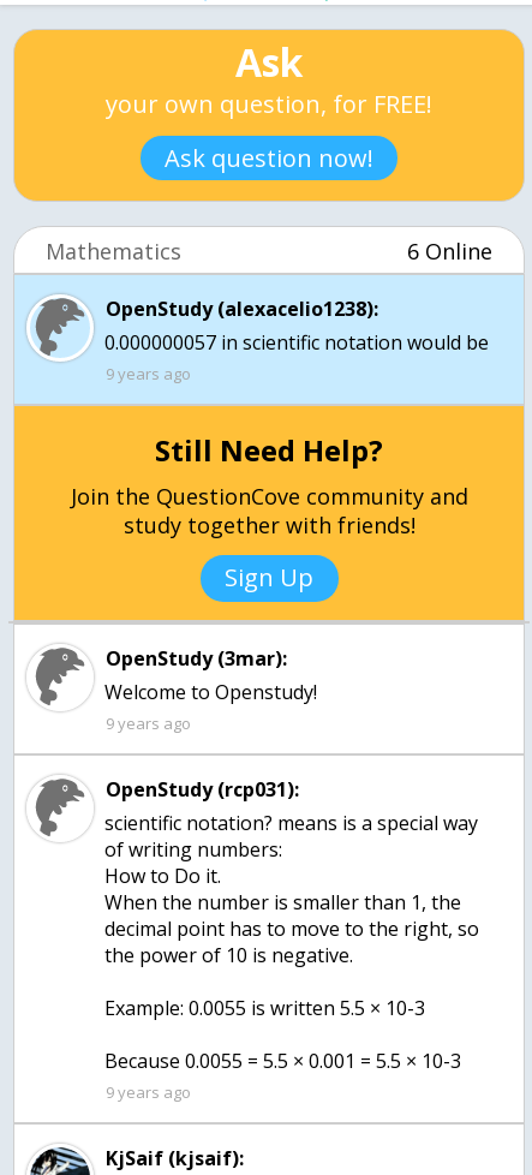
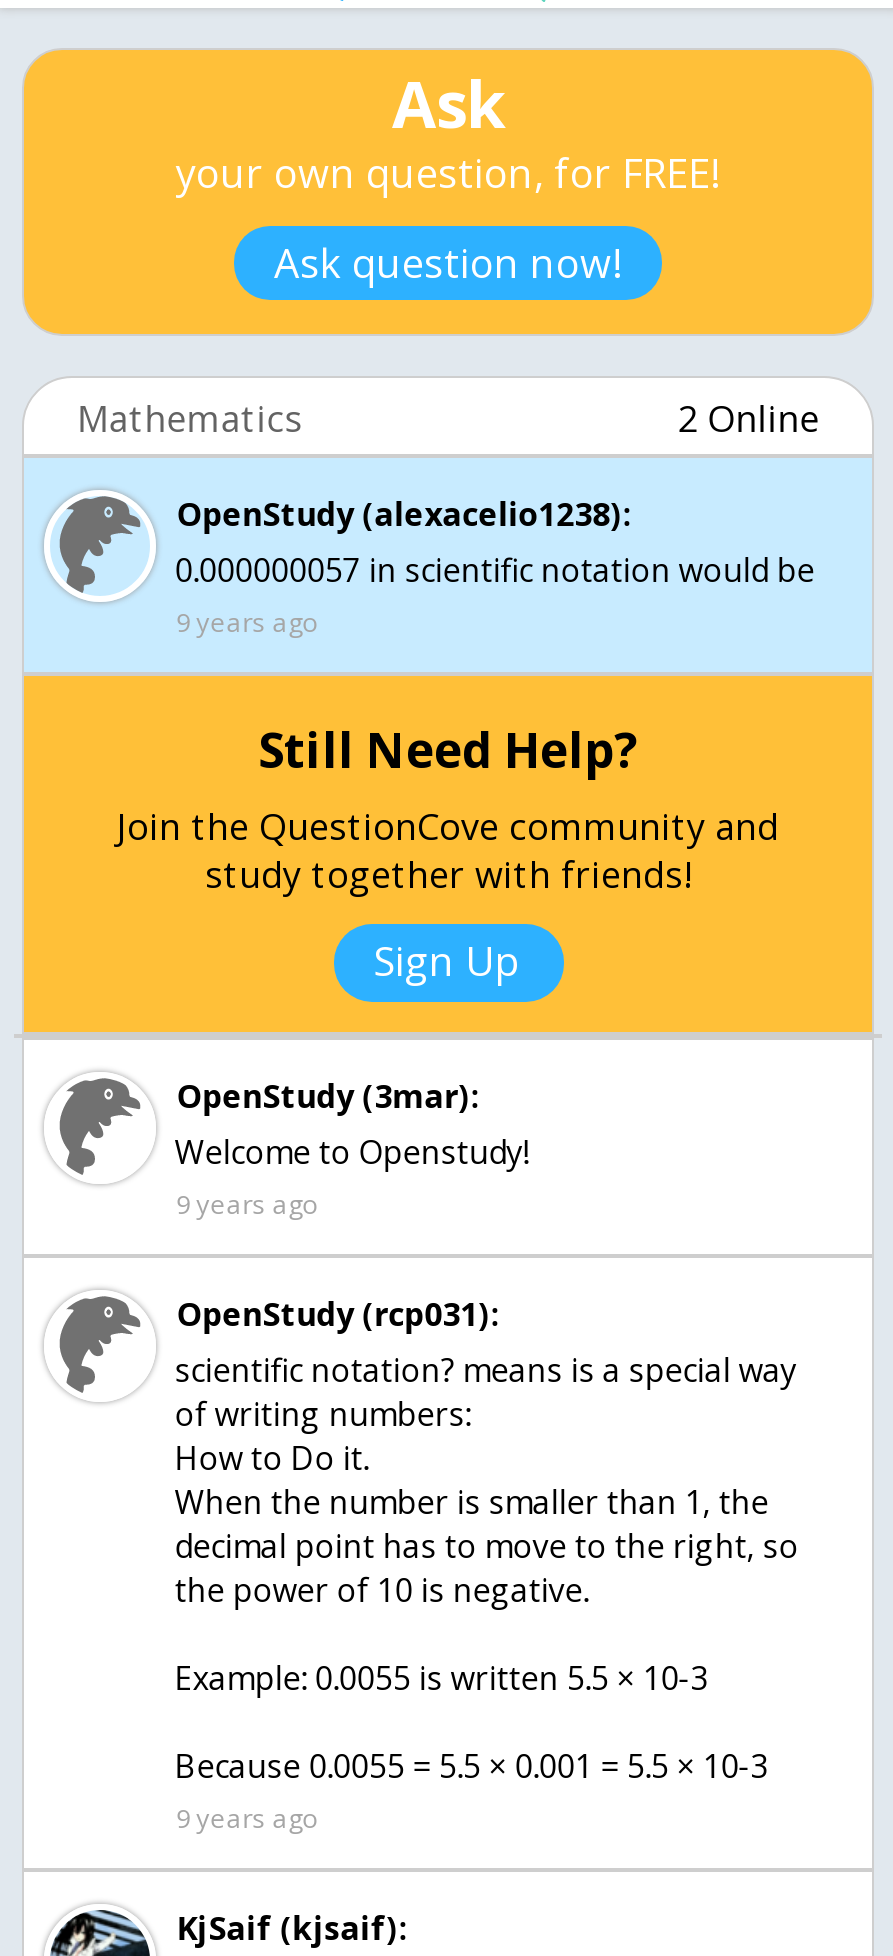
[407,237,492,266] 6 Online -> [678,394,820,442] 2 Online

